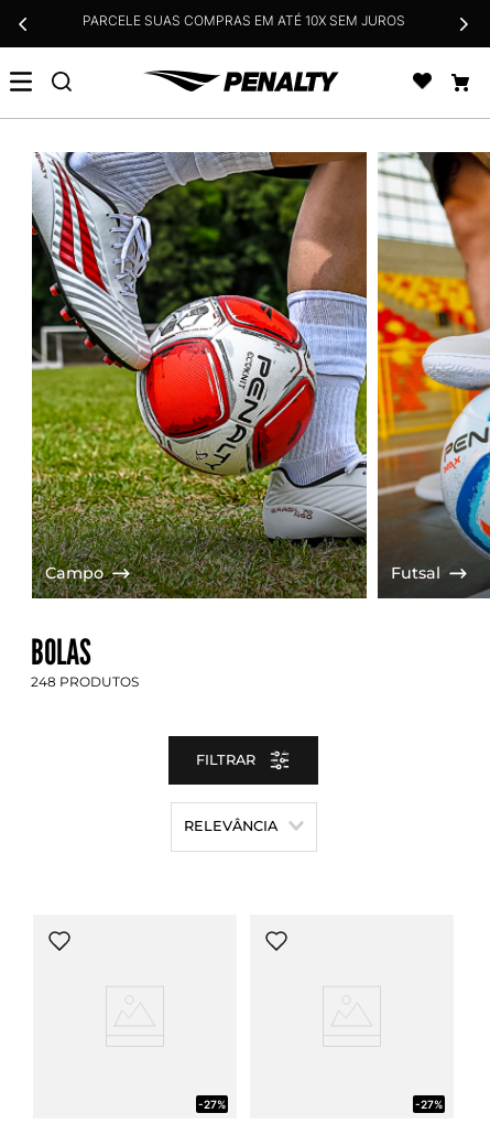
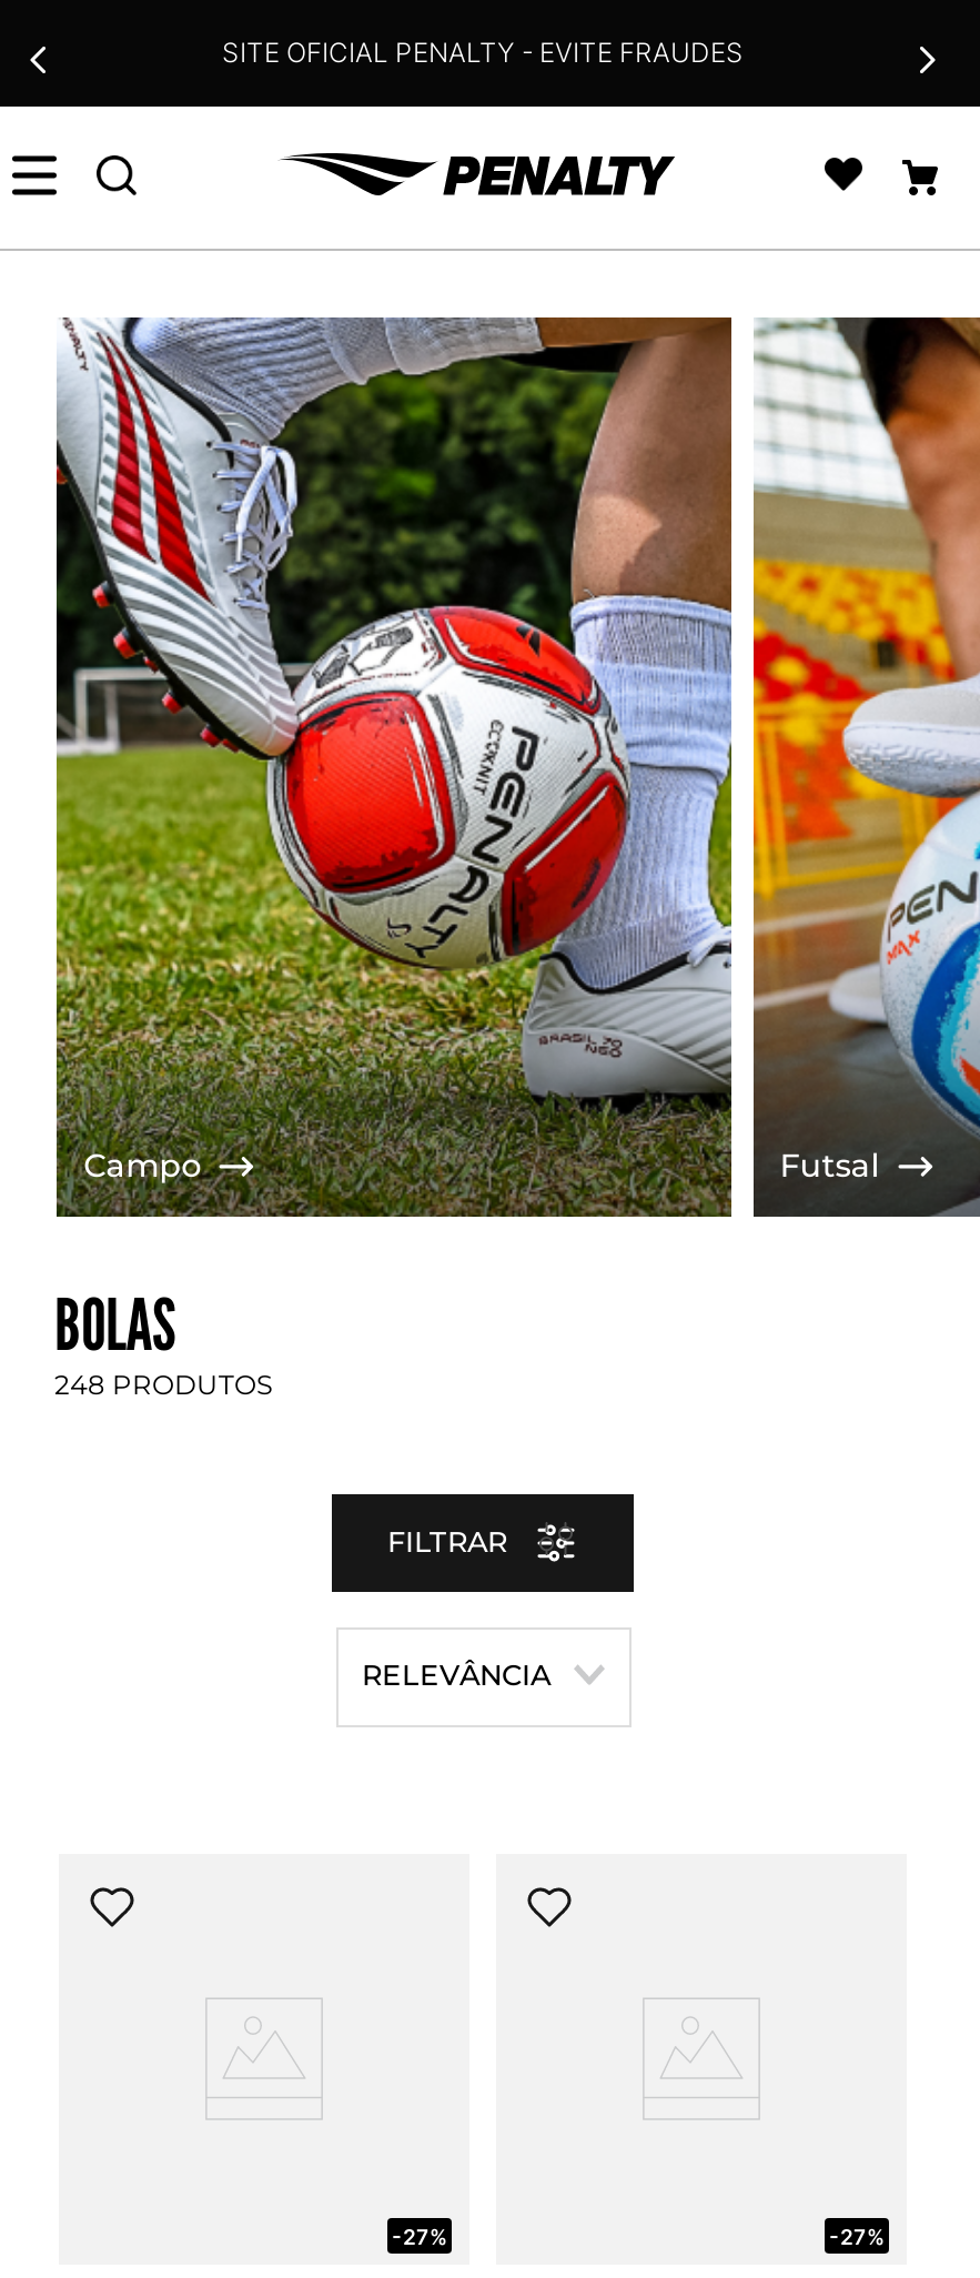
[82,12,405,28] PARCELE SUAS COMPRAS EM ATÉ 10X SEM JUROS -> [222,34,744,68] SITE OFICIAL PENALTY - EVITE FRAUDES

